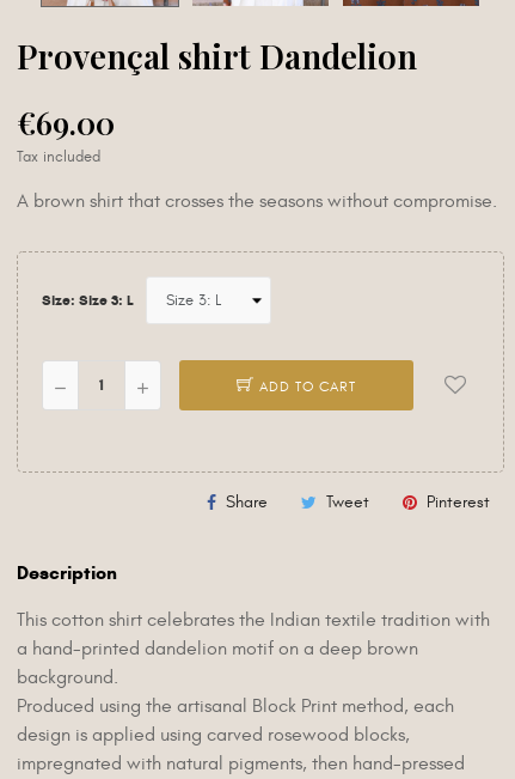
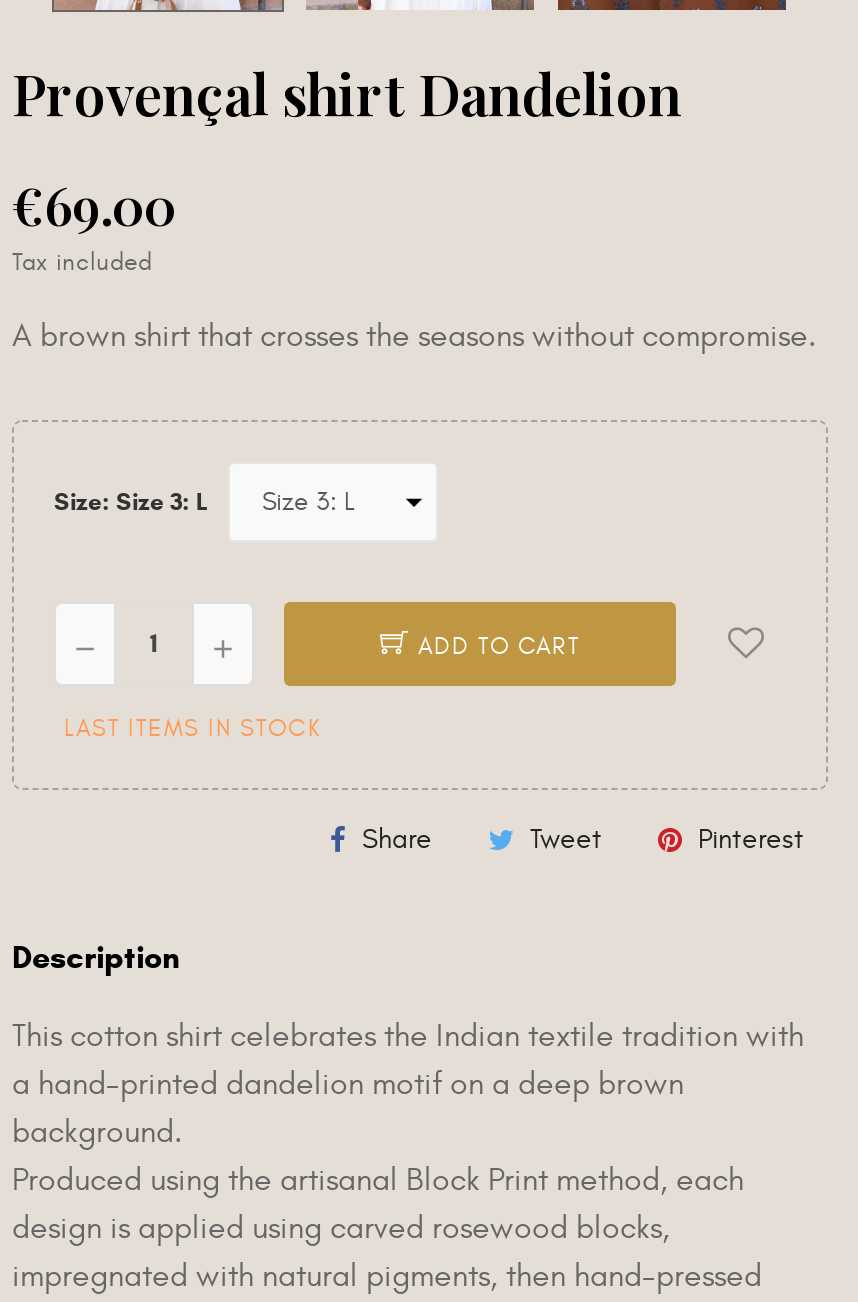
none -> [64,714,322,742] LAST ITEMS IN STOCK

